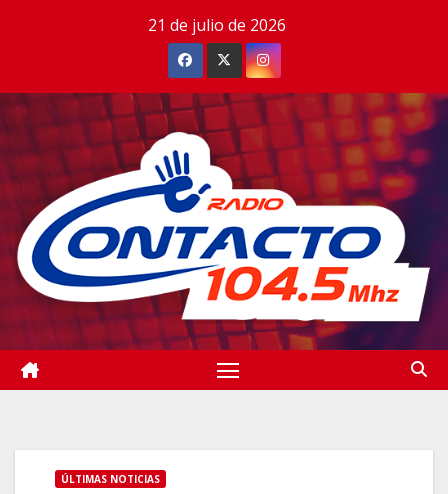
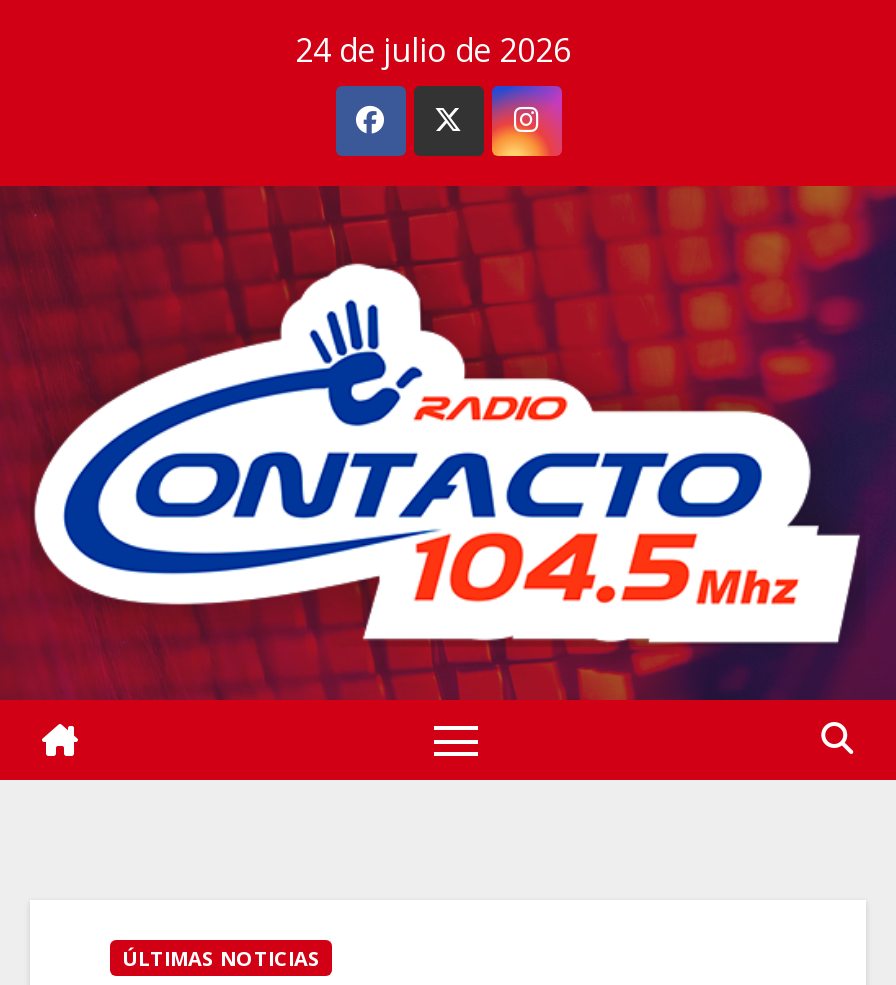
[147,14,285,36] 21 de julio de 2026 -> [295,28,571,72] 24 de julio de 2026

